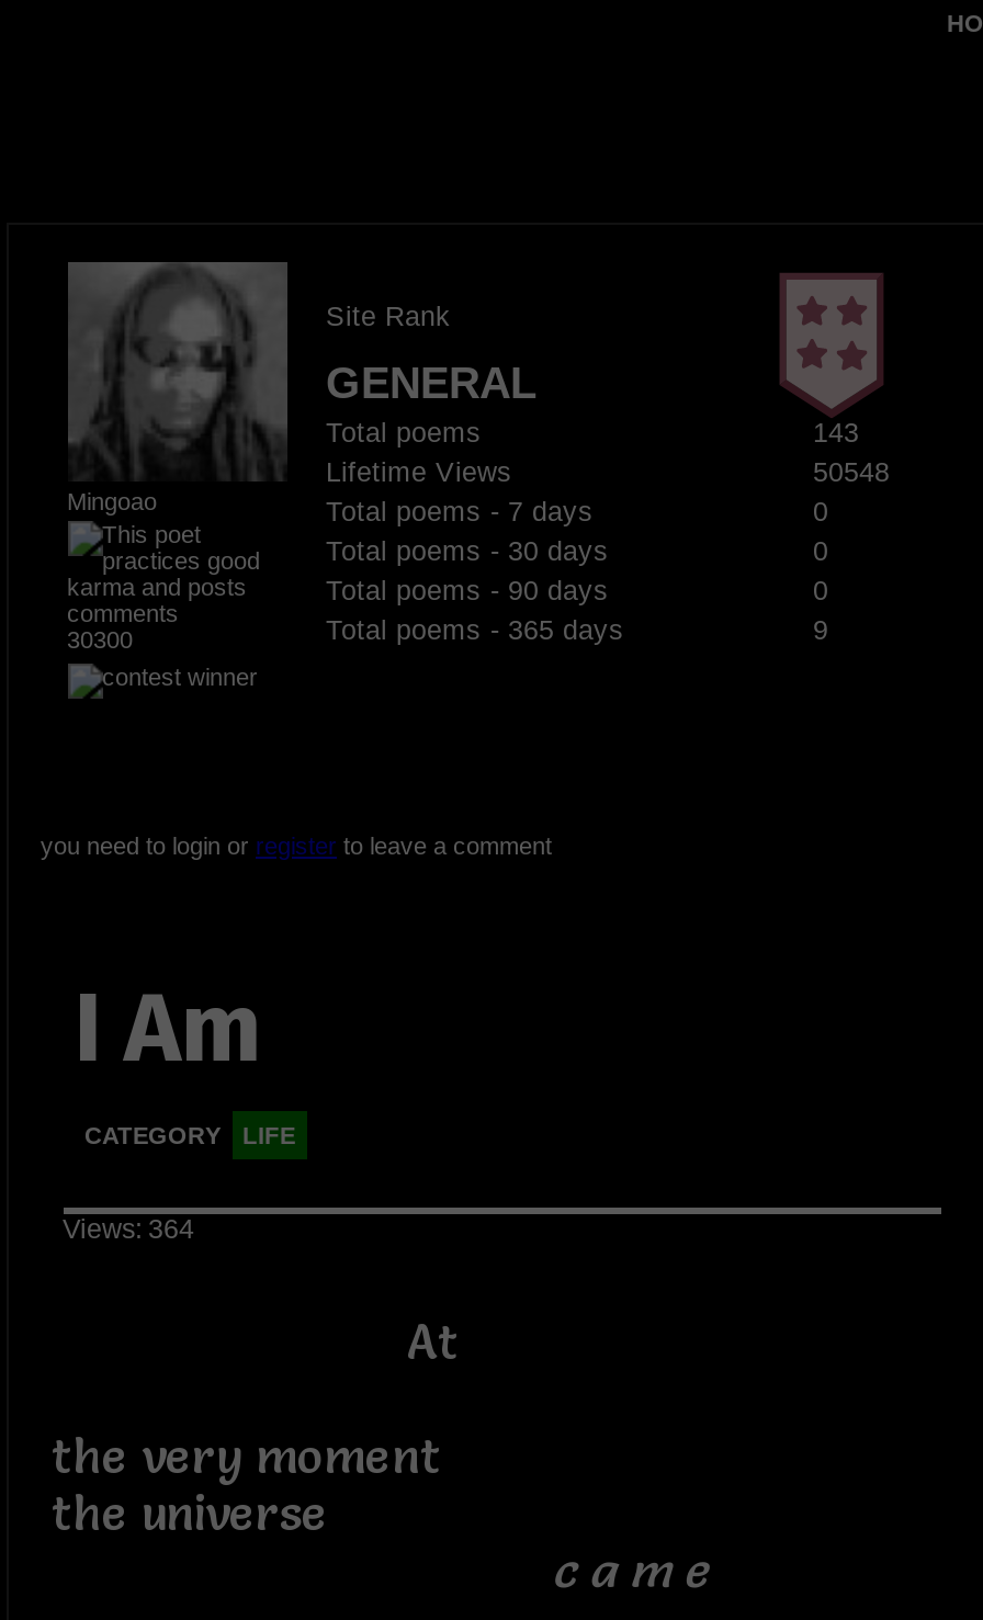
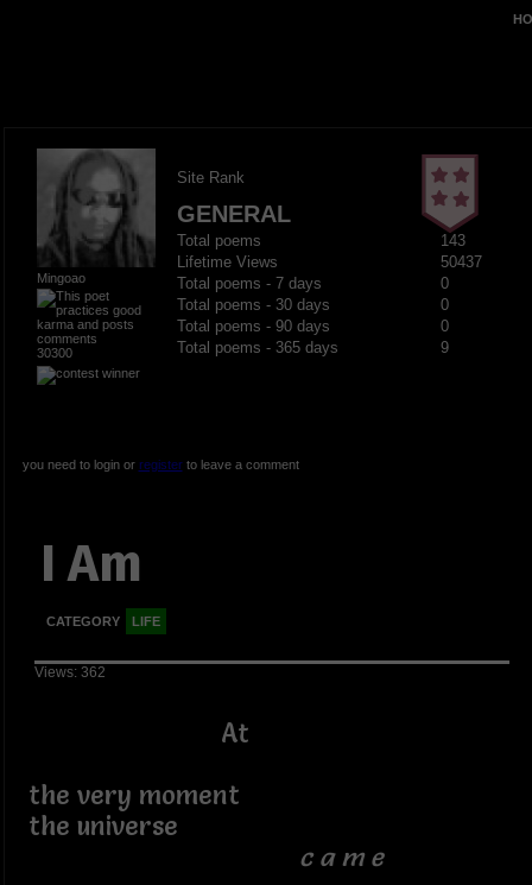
[813,457,890,488] 50548 -> [440,254,482,271] 50437
[63,1214,194,1245] Views: 364 -> [34,664,105,681] Views: 362

